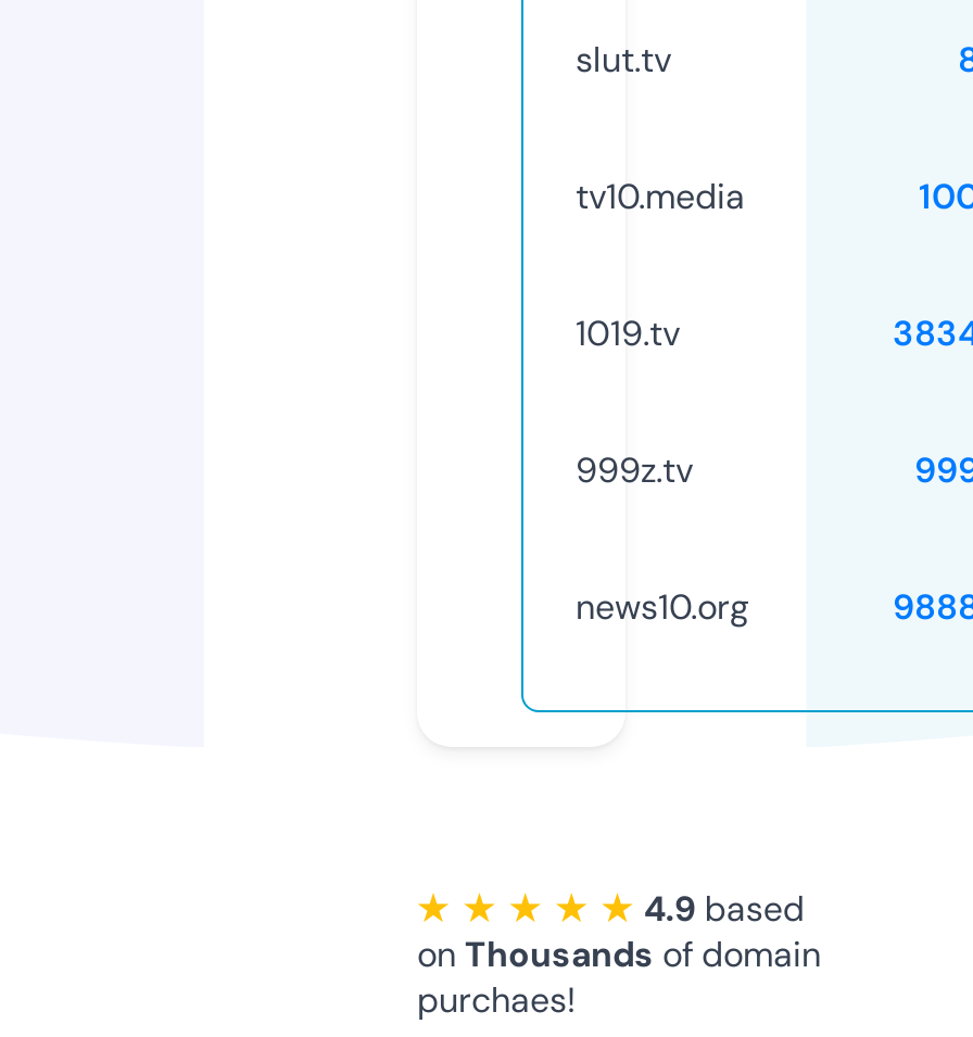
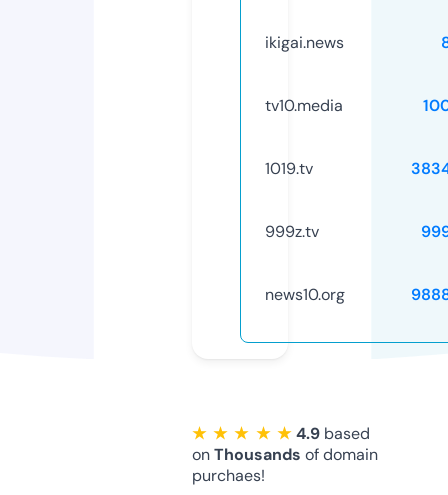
[576,36,671,82] slut.tv -> [265,32,344,53] ikigai.news

